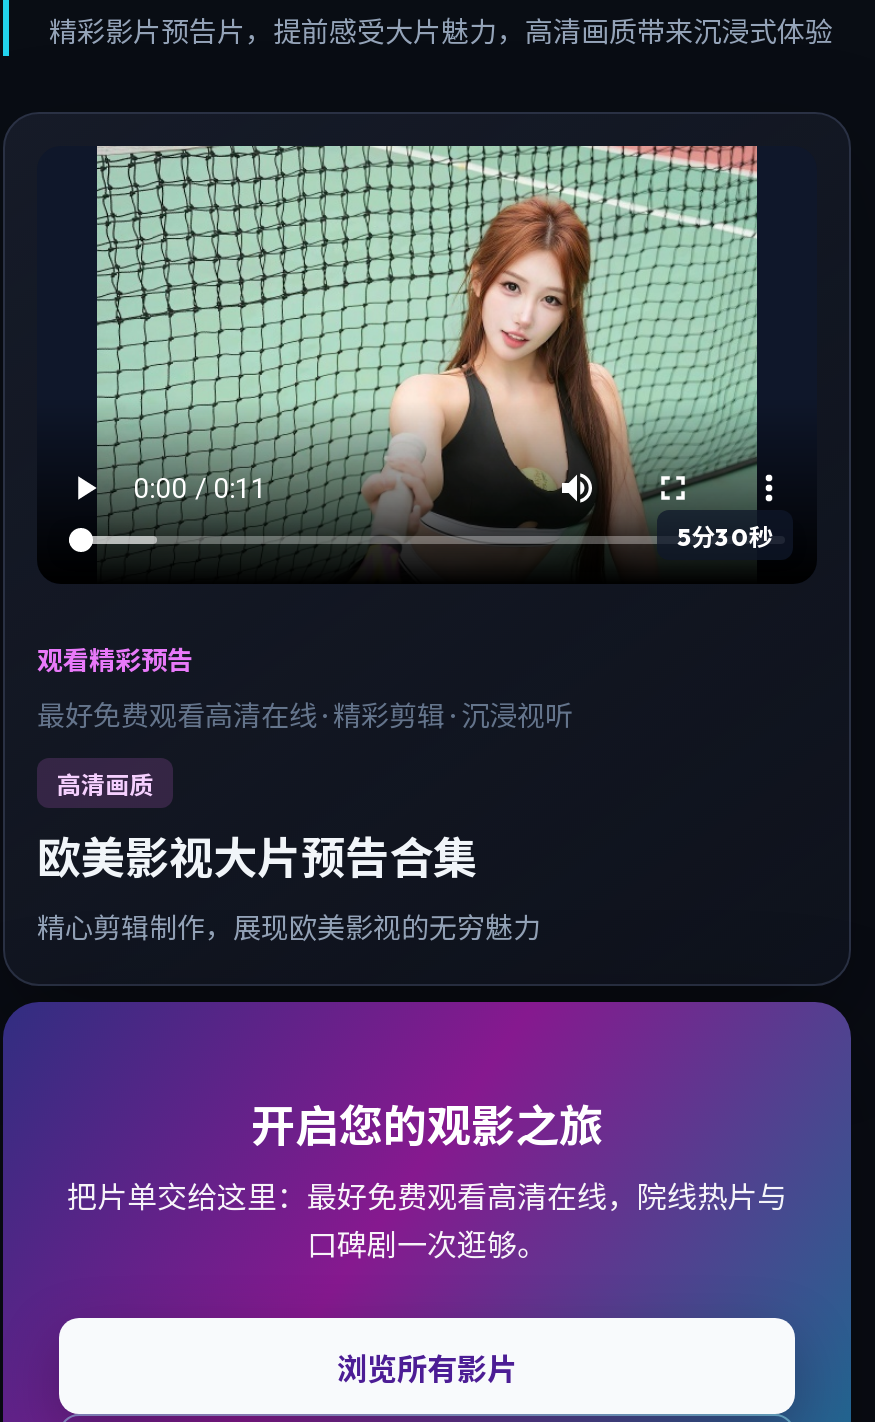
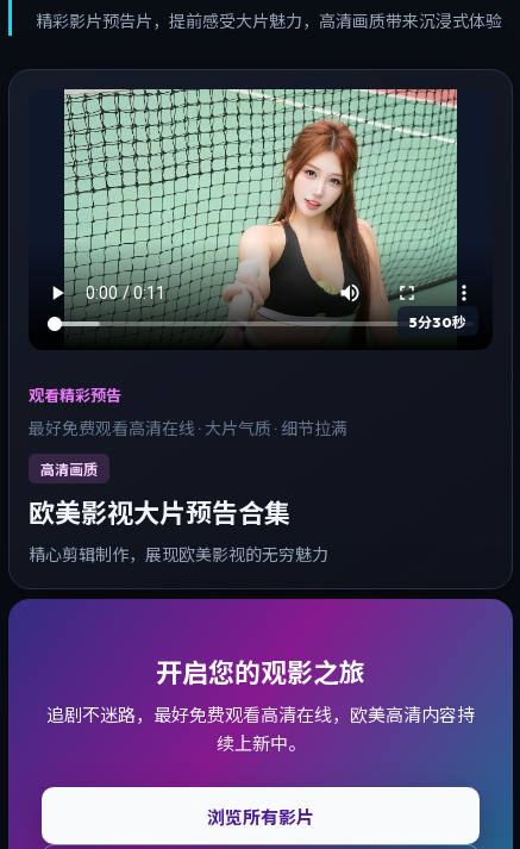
[37,698,573,734] 最好免费观看高清在线 · 精彩剪辑 · 沉浸视听 -> [29,418,347,439] 最好免费观看高清在线 · 大片气质 · 细节拉满
[67,1178,787,1264] 把片单交给这里：最好免费观看高清在线，院线热片与 | 口碑剧一次逛够。 -> [46,704,475,755] 追剧不迷路，最好免费观看高清在线，欧美高清内容持 | 续上新中。

